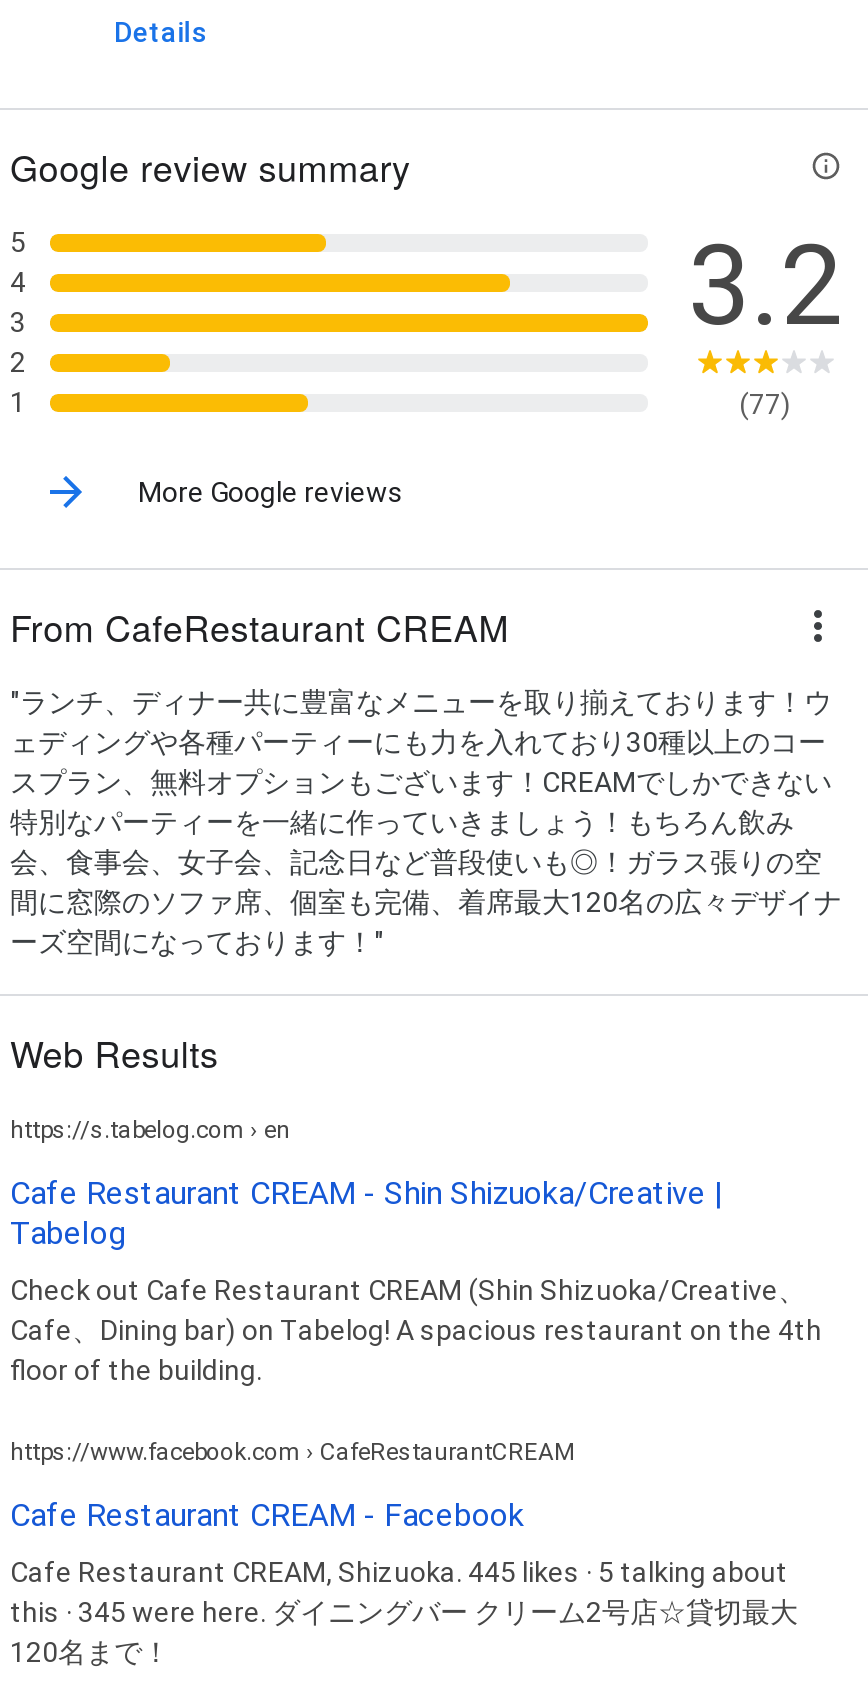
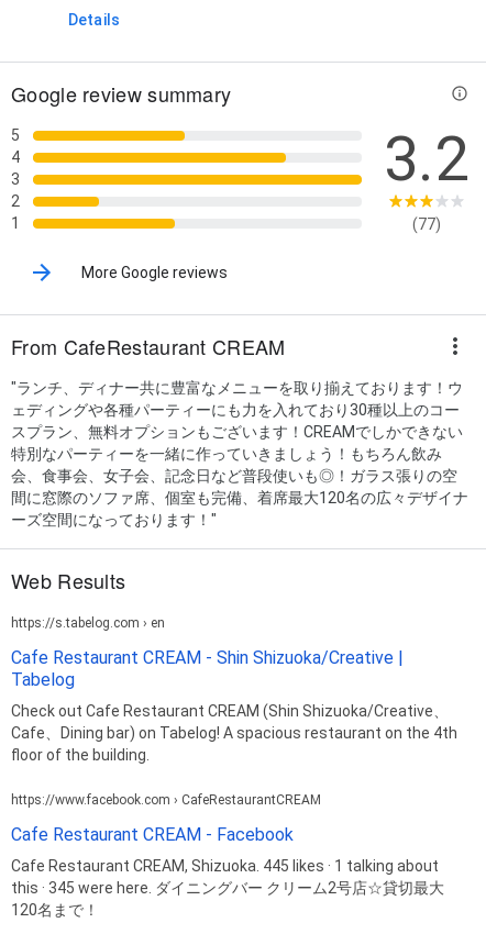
[10,1555,788,1587] Cafe Restaurant CREAM, Shizuoka. 445 likes · 5 talking about -> [11,857,439,874] Cafe Restaurant CREAM, Shizuoka. 445 likes · 1 talking about

